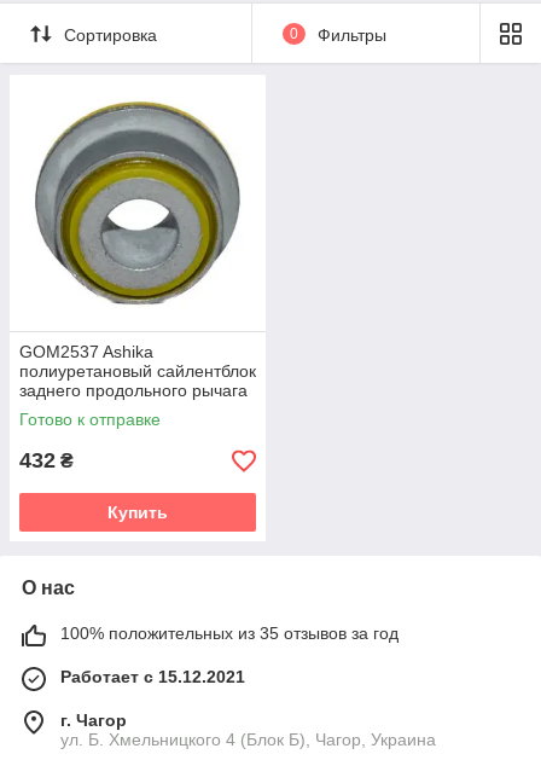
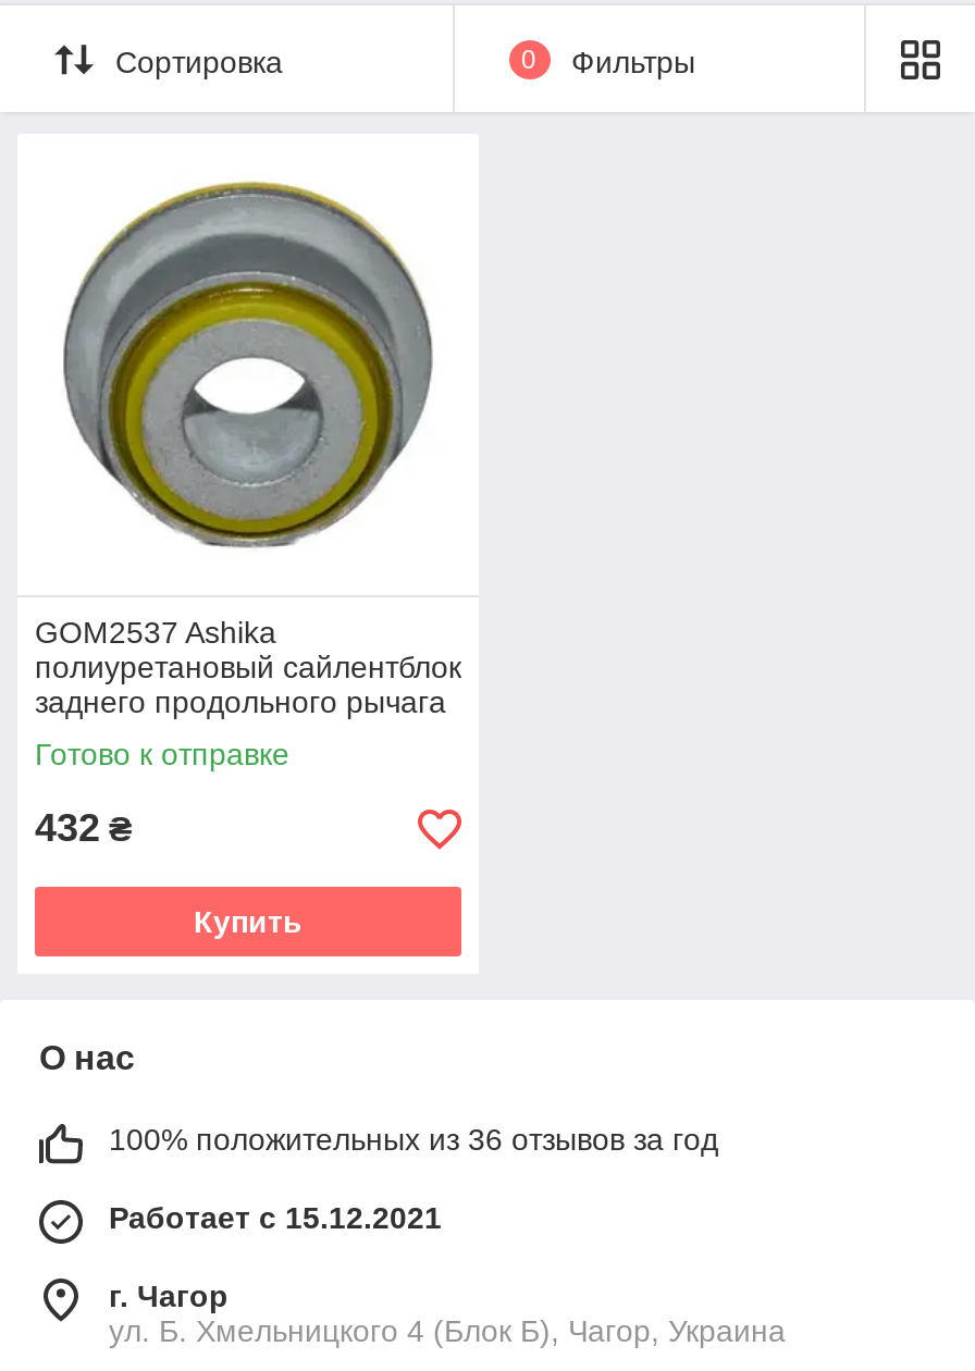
[60,623,399,643] 100% положительных из 35 отзывов за год -> [109,1122,718,1157] 100% положительных из 36 отзывов за год

